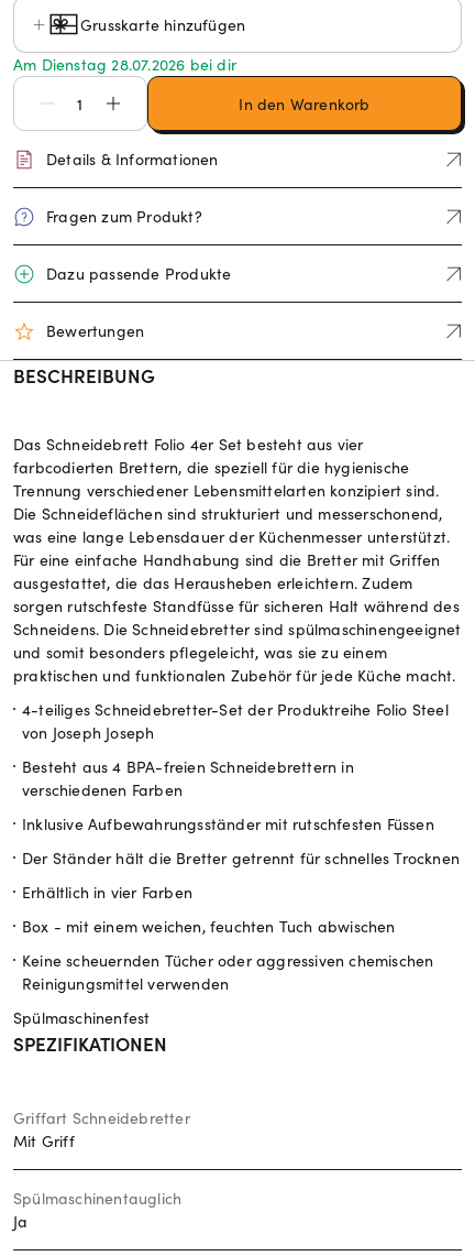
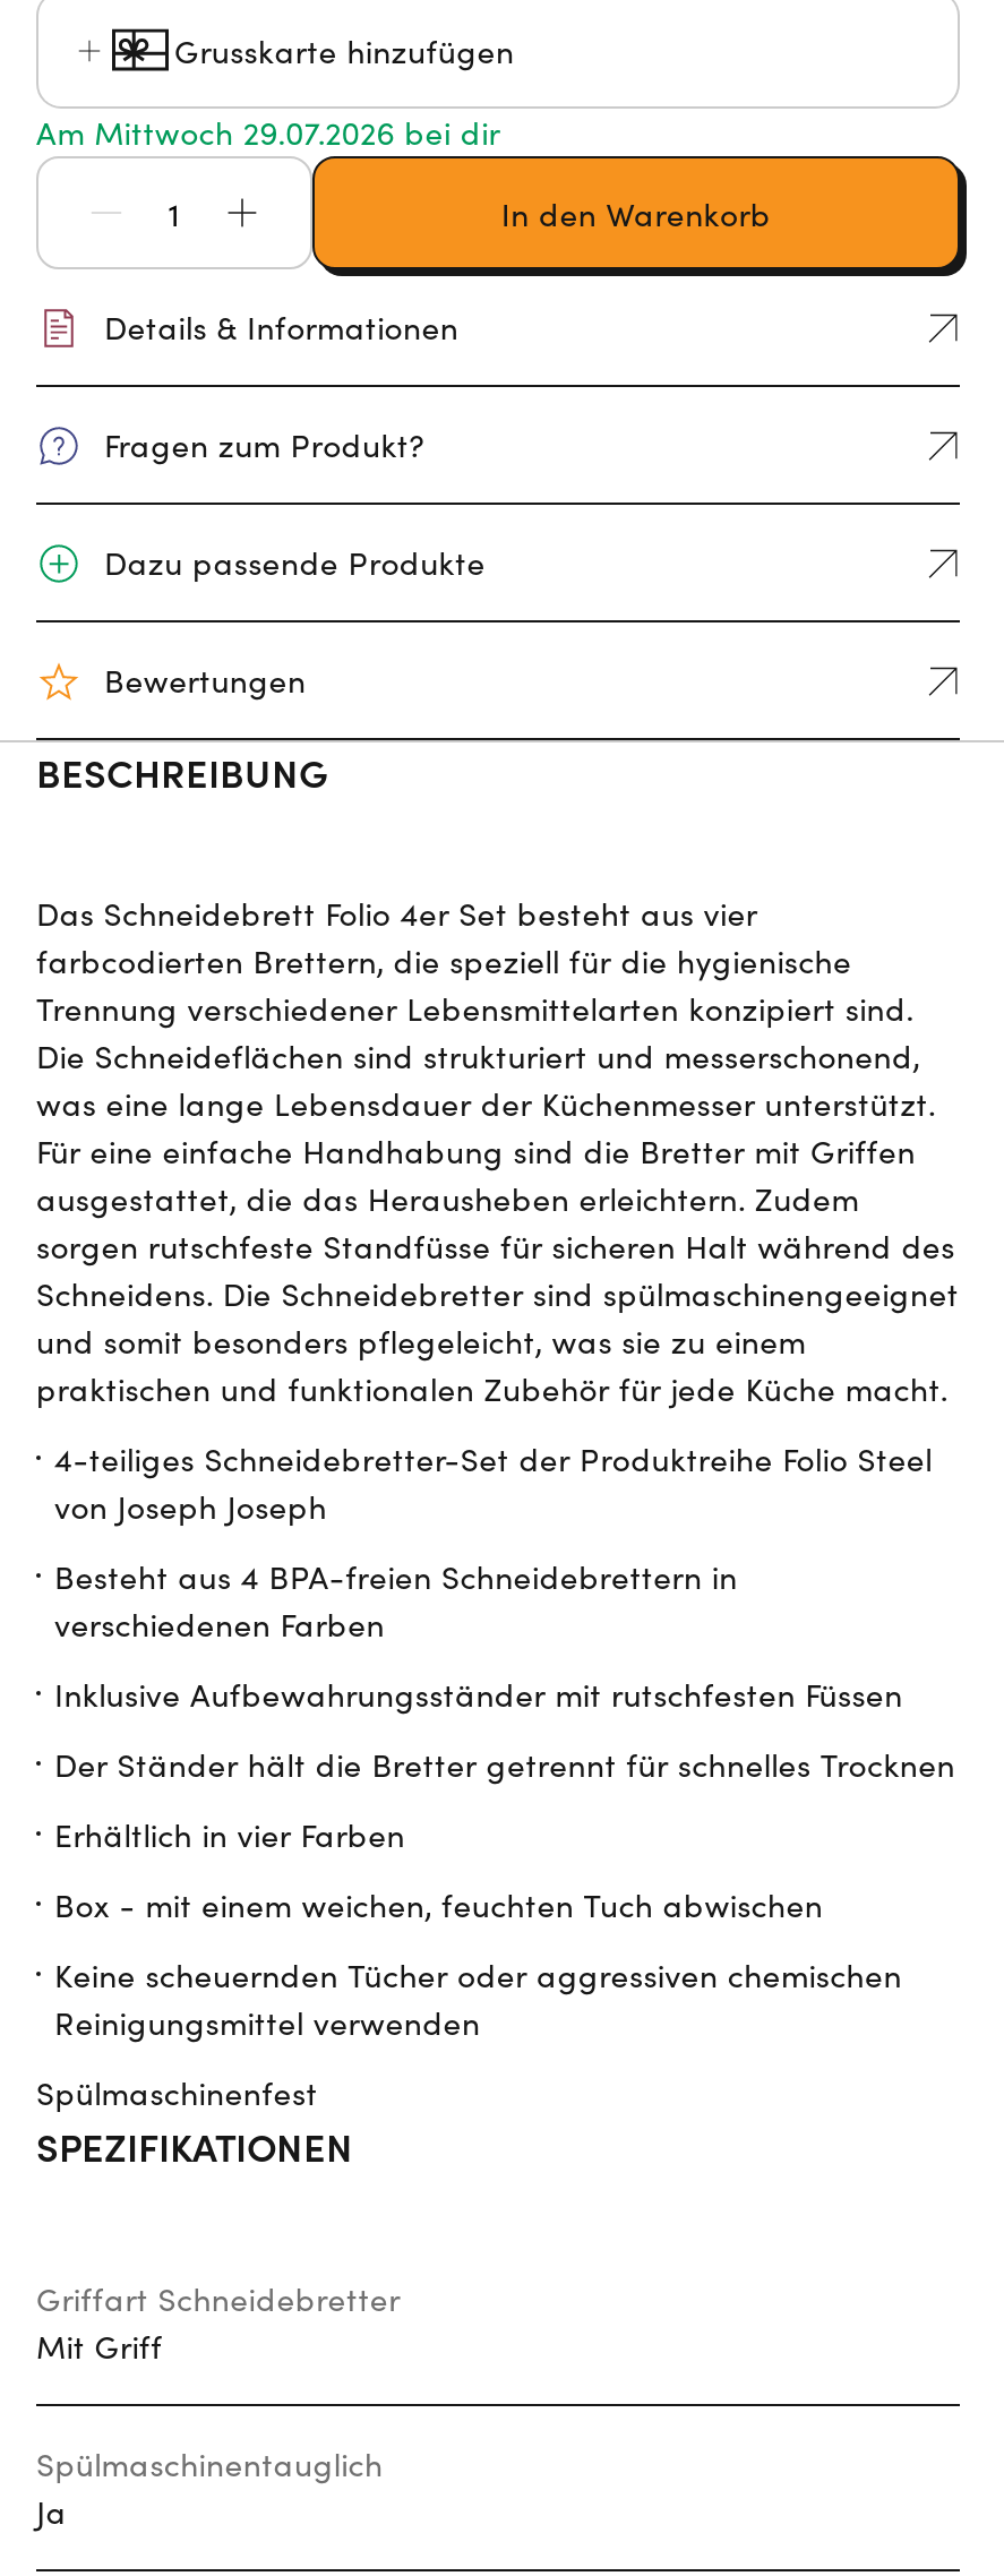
[13,54,236,75] Am Dienstag 28.07.2026 bei dir -> [36,111,500,154] Am Mittwoch 29.07.2026 bei dir

